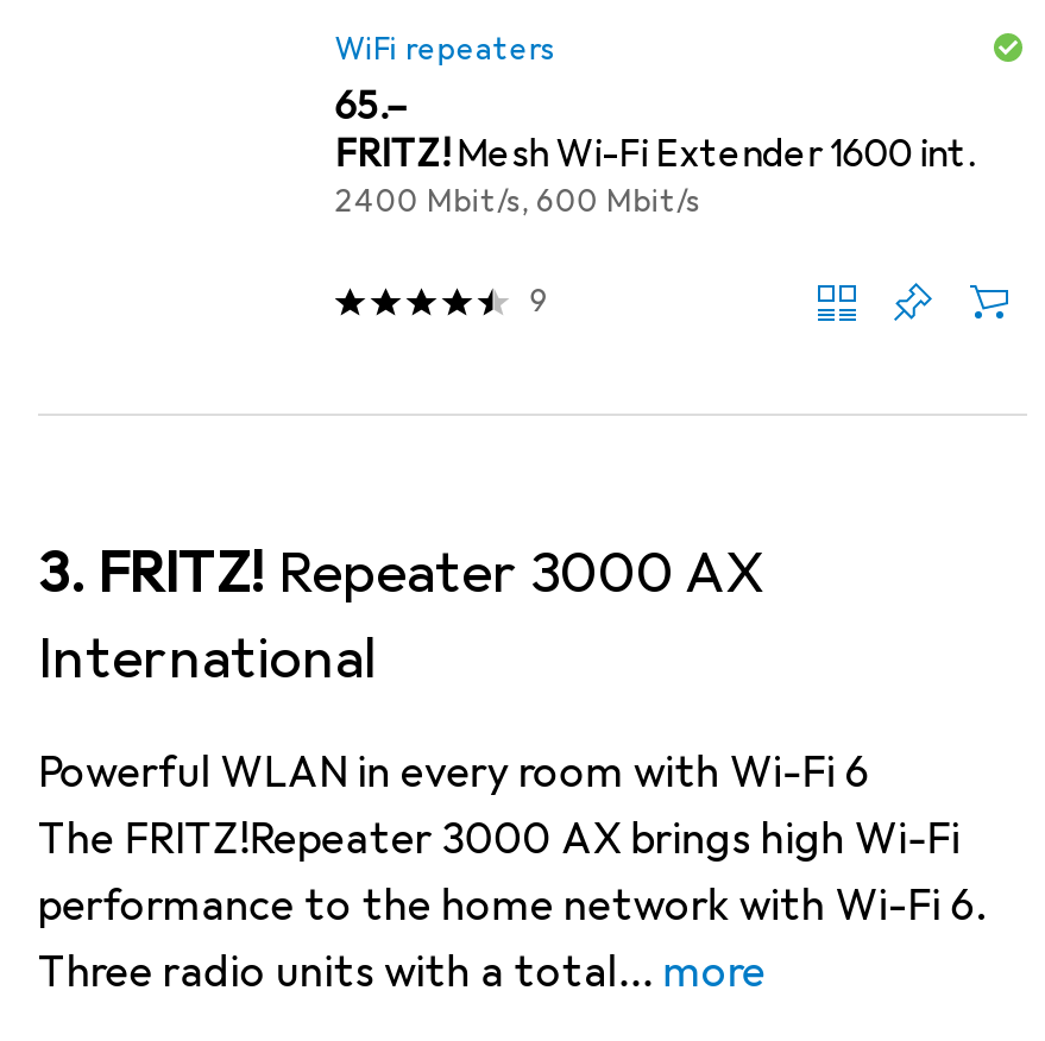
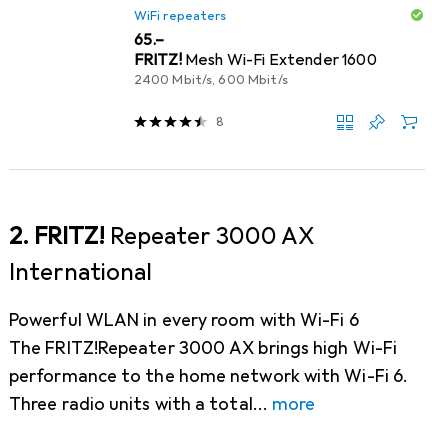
[335,131,976,178] FRITZ! Mesh Wi-Fi Extender 1600 int. -> [134,50,377,70] FRITZ! Mesh Wi-Fi Extender 1600
[530,282,549,320] 9 -> [216,113,224,129] 8
[38,537,766,608] 3. FRITZ! Repeater 3000 AX -> [9,221,315,251] 2. FRITZ! Repeater 3000 AX

